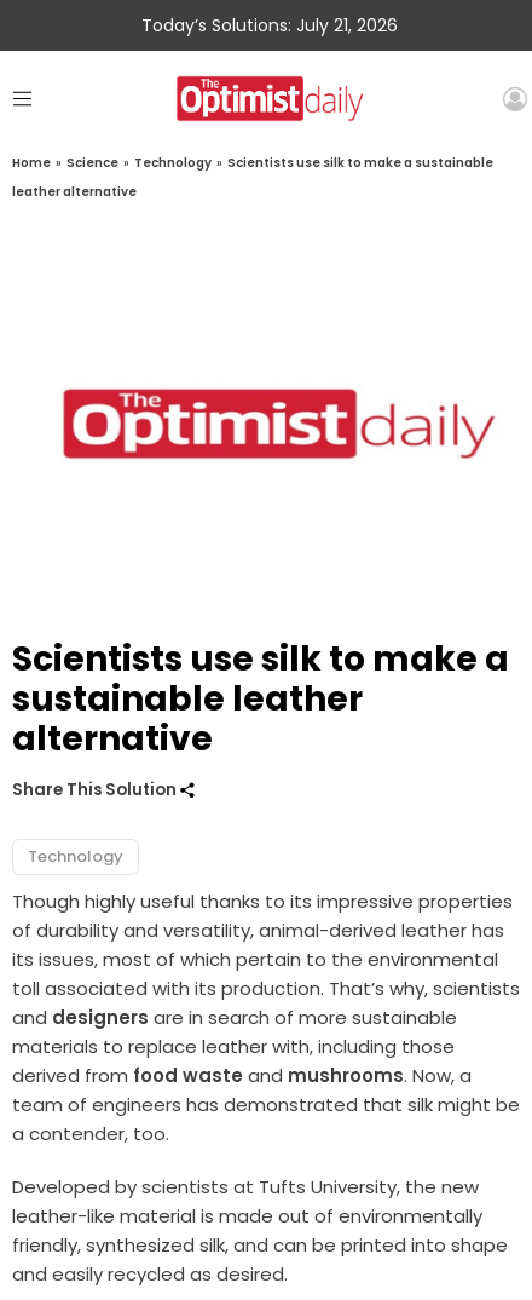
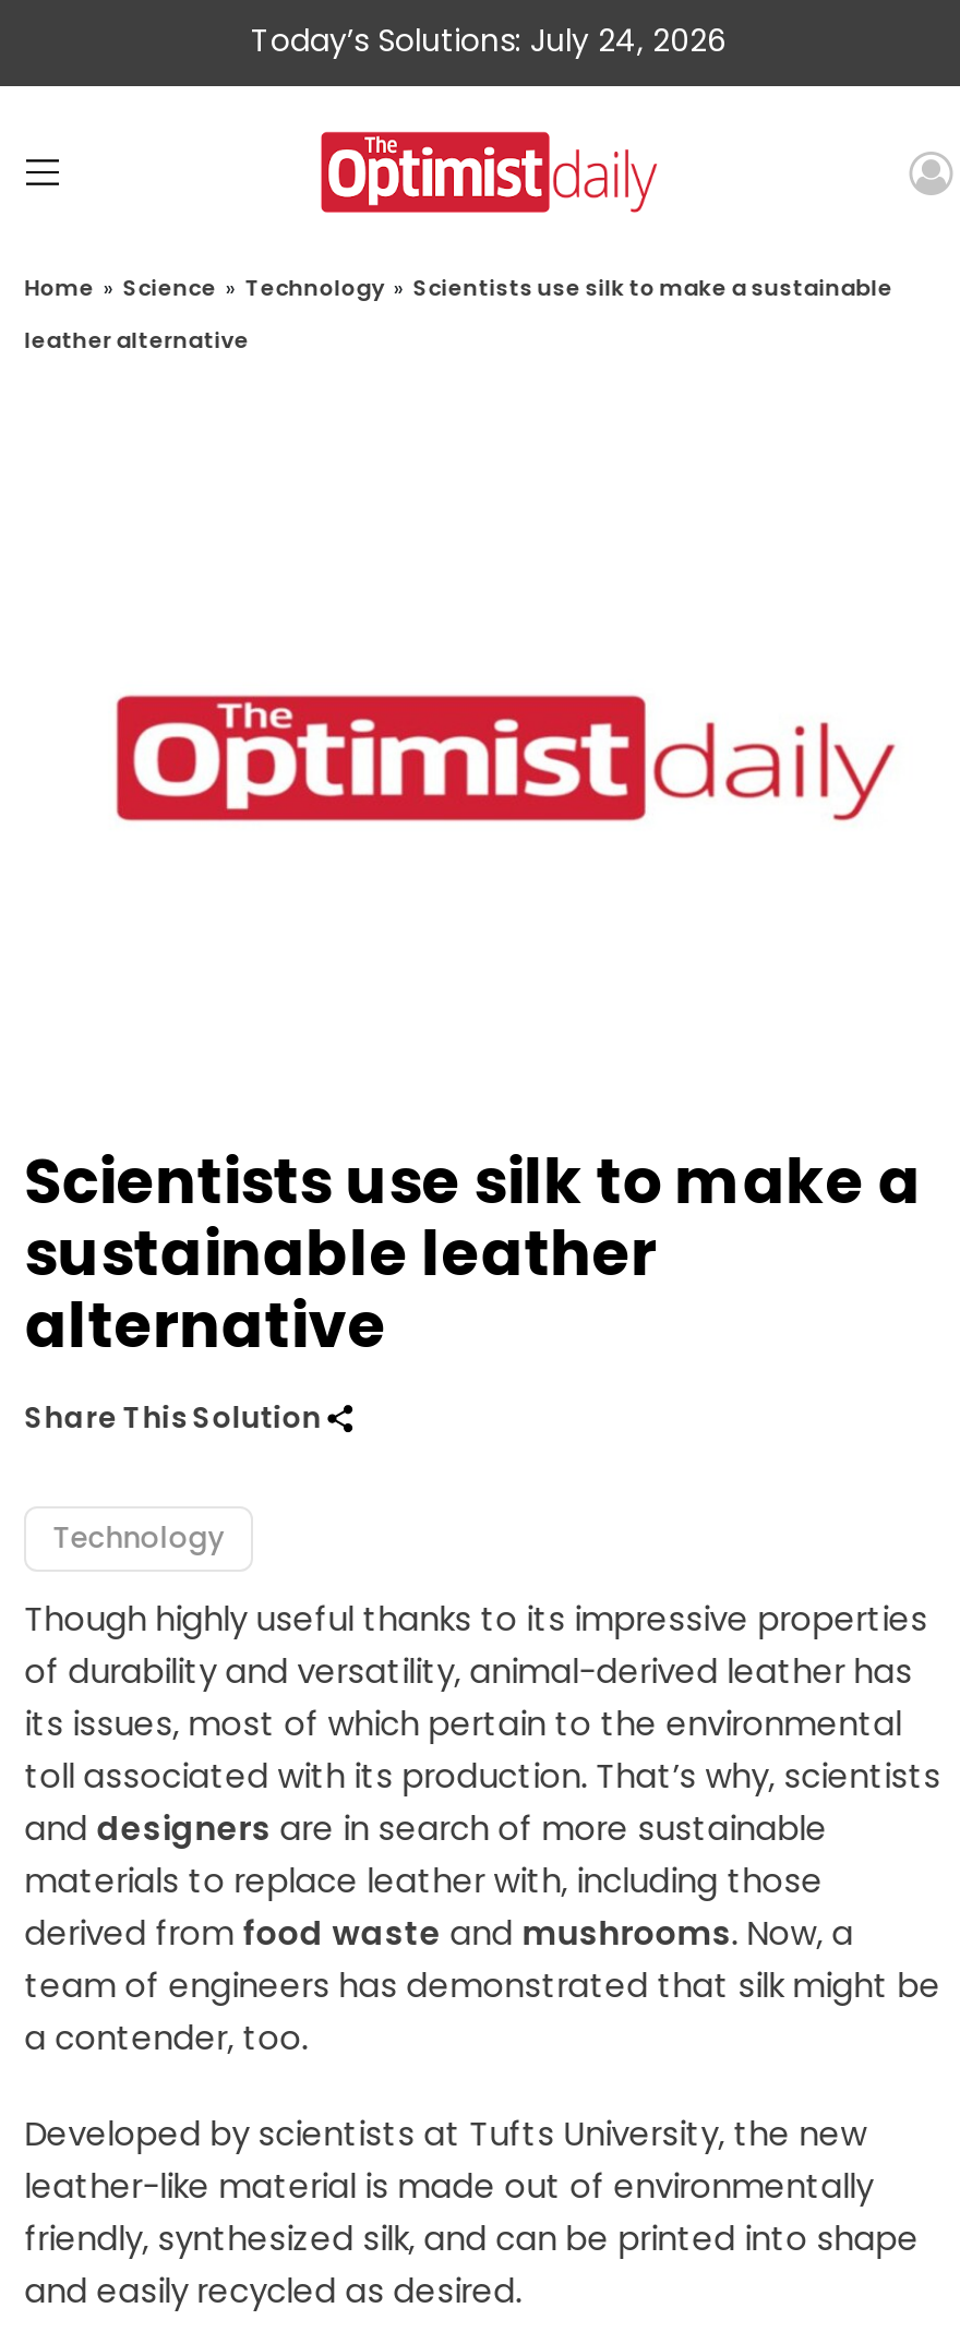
[141,13,398,38] Today’s Solutions: July 21, 2026 -> [251,19,727,62] Today’s Solutions: July 24, 2026

